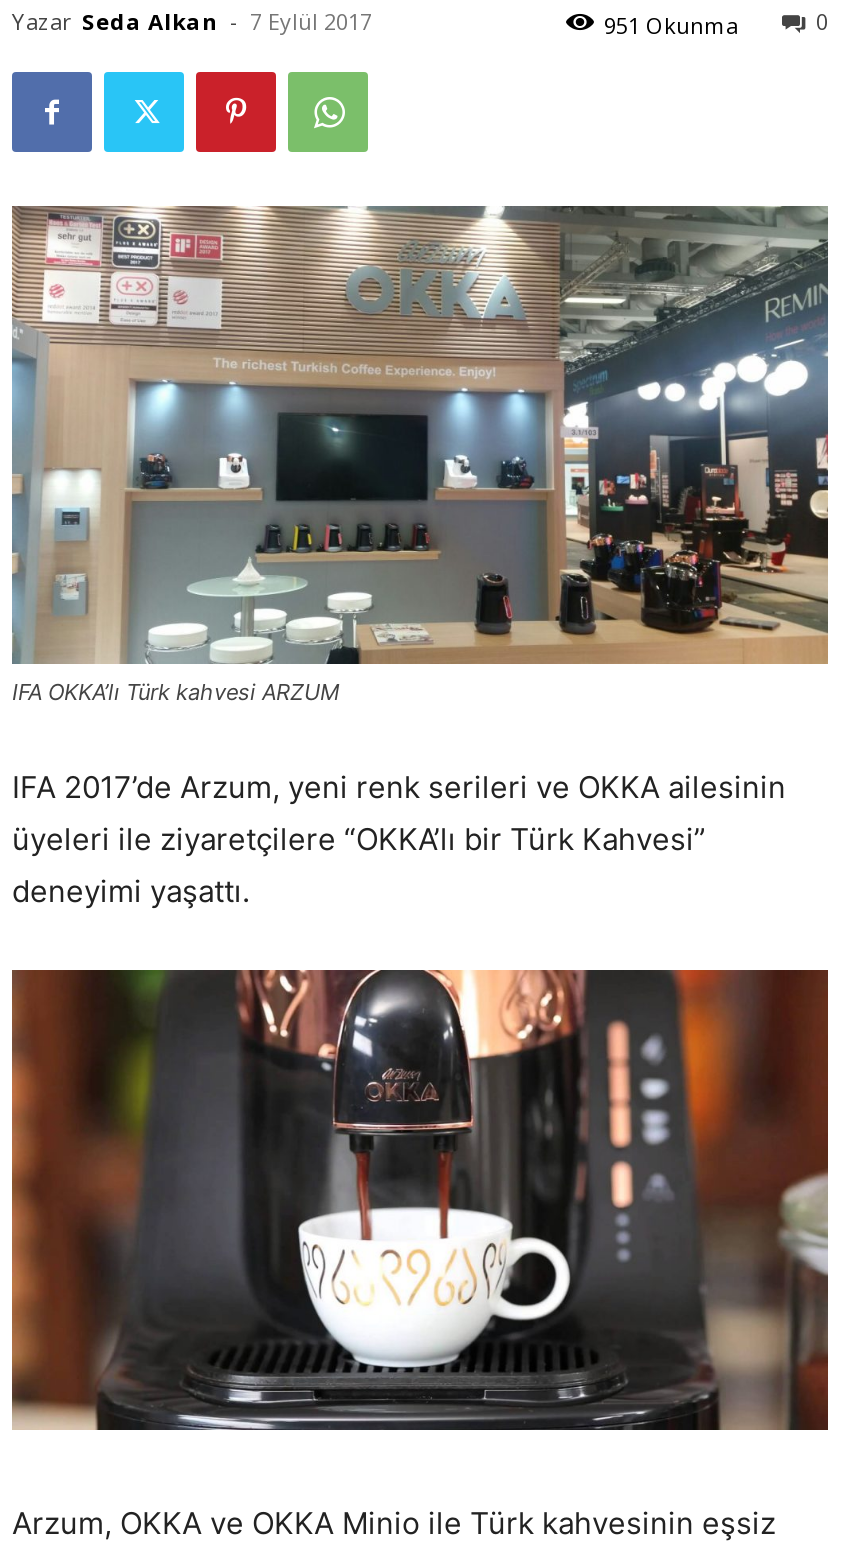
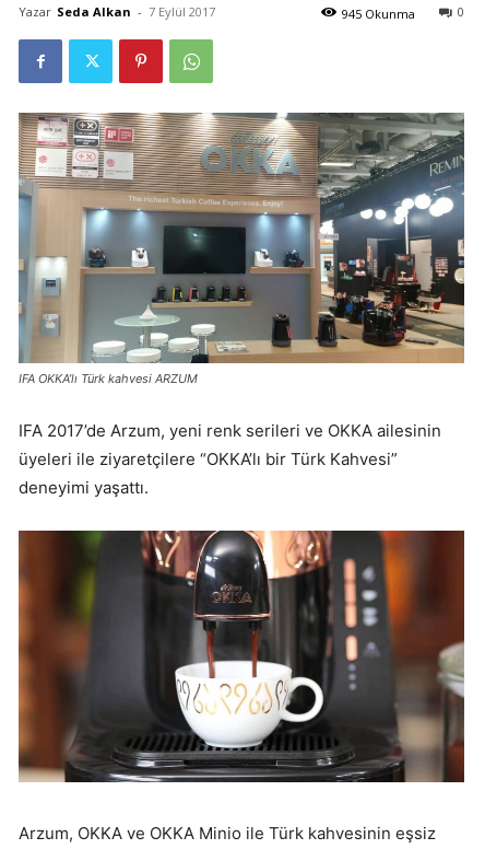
[604,10,738,40] 951 Okunma -> [342,5,415,22] 945 Okunma

